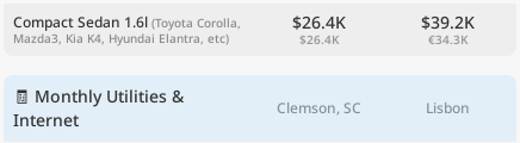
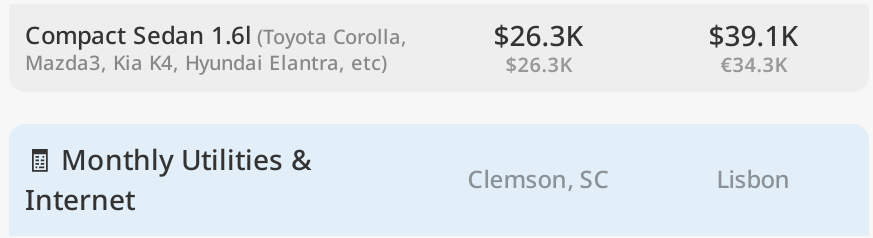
[292,11,346,48] $26.4K | $26.4K -> [493,16,583,78] $26.3K | $26.3K
[421,11,474,34] $39.2K -> [709,16,799,54] $39.1K

